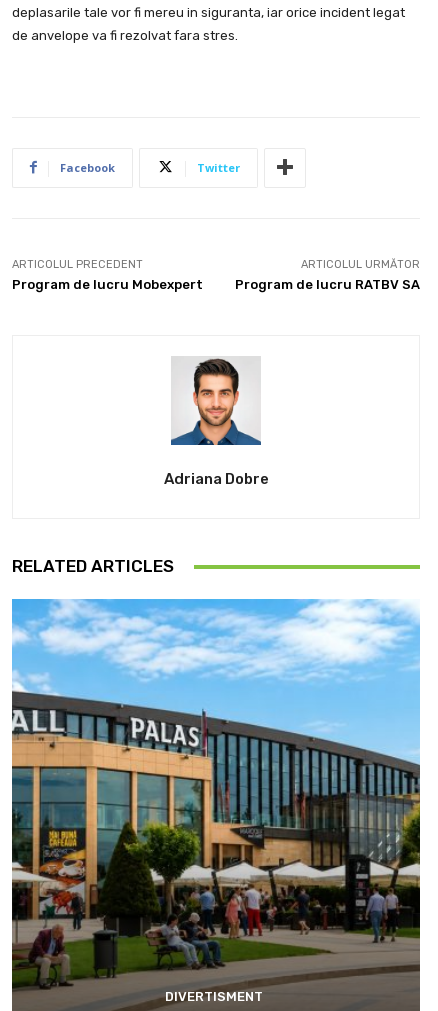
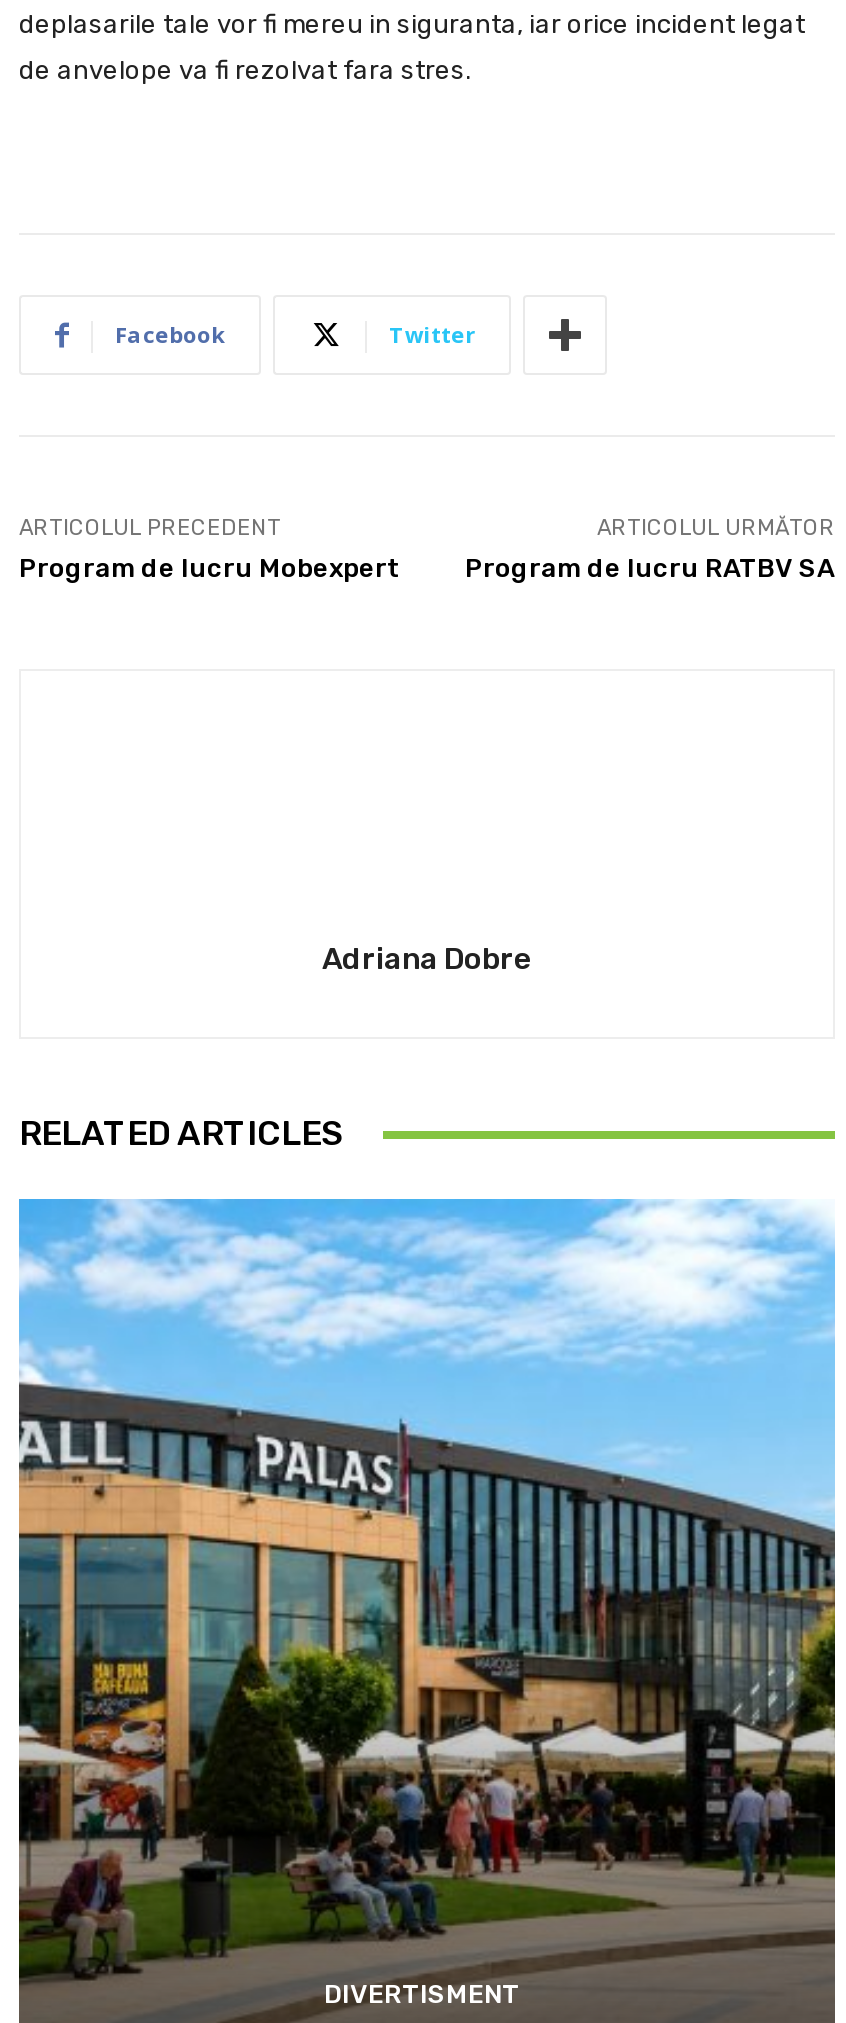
[170,357,262,446] [image] -> none

